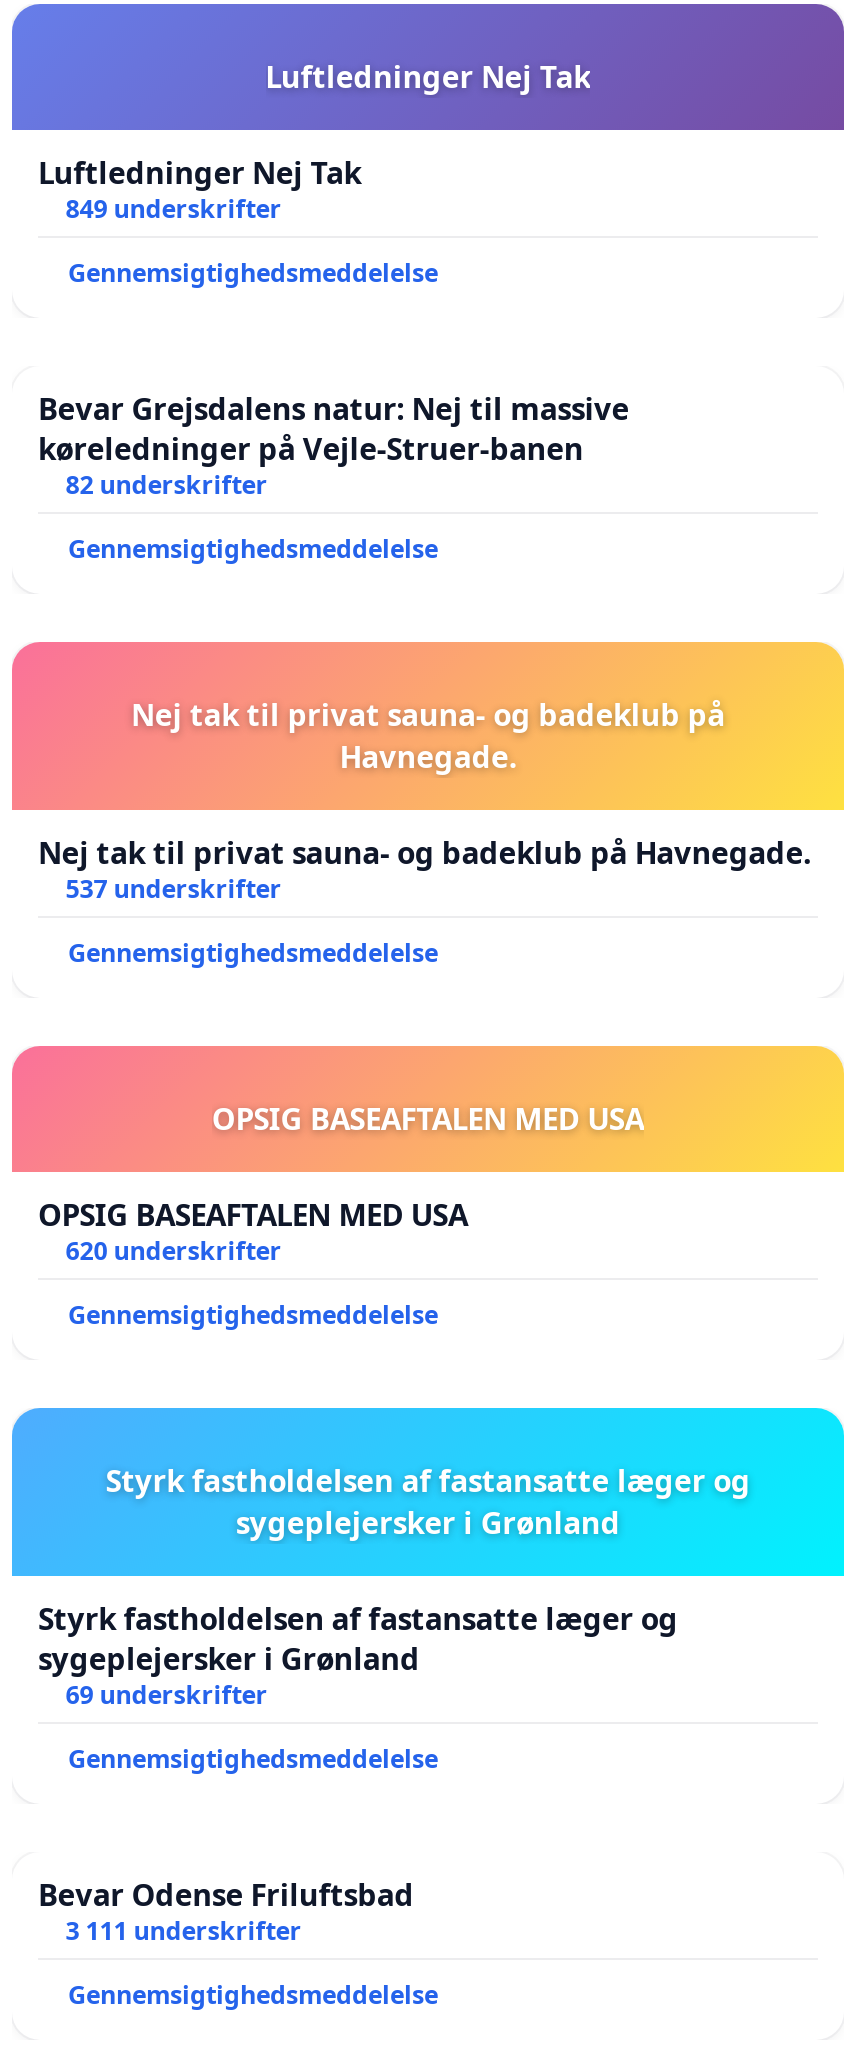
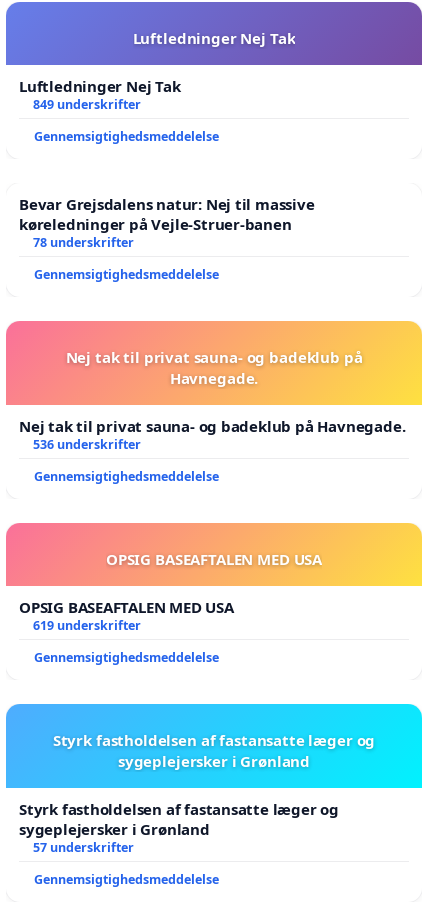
[66,467,268,501] 82 underskrifter -> [33,234,134,251] 78 underskrifter
[66,871,282,905] 537 underskrifter -> [33,436,141,453] 536 underskrifter
[66,1233,282,1267] 620 underskrifter -> [33,617,141,634] 619 underskrifter
[38,1677,438,1947] 69 underskrifter | Gennemsigtighedsmeddelelse | Bevar Odense Friluftsbad | 3 111 underskrifter -> [33,839,134,856] 57 underskrifter

